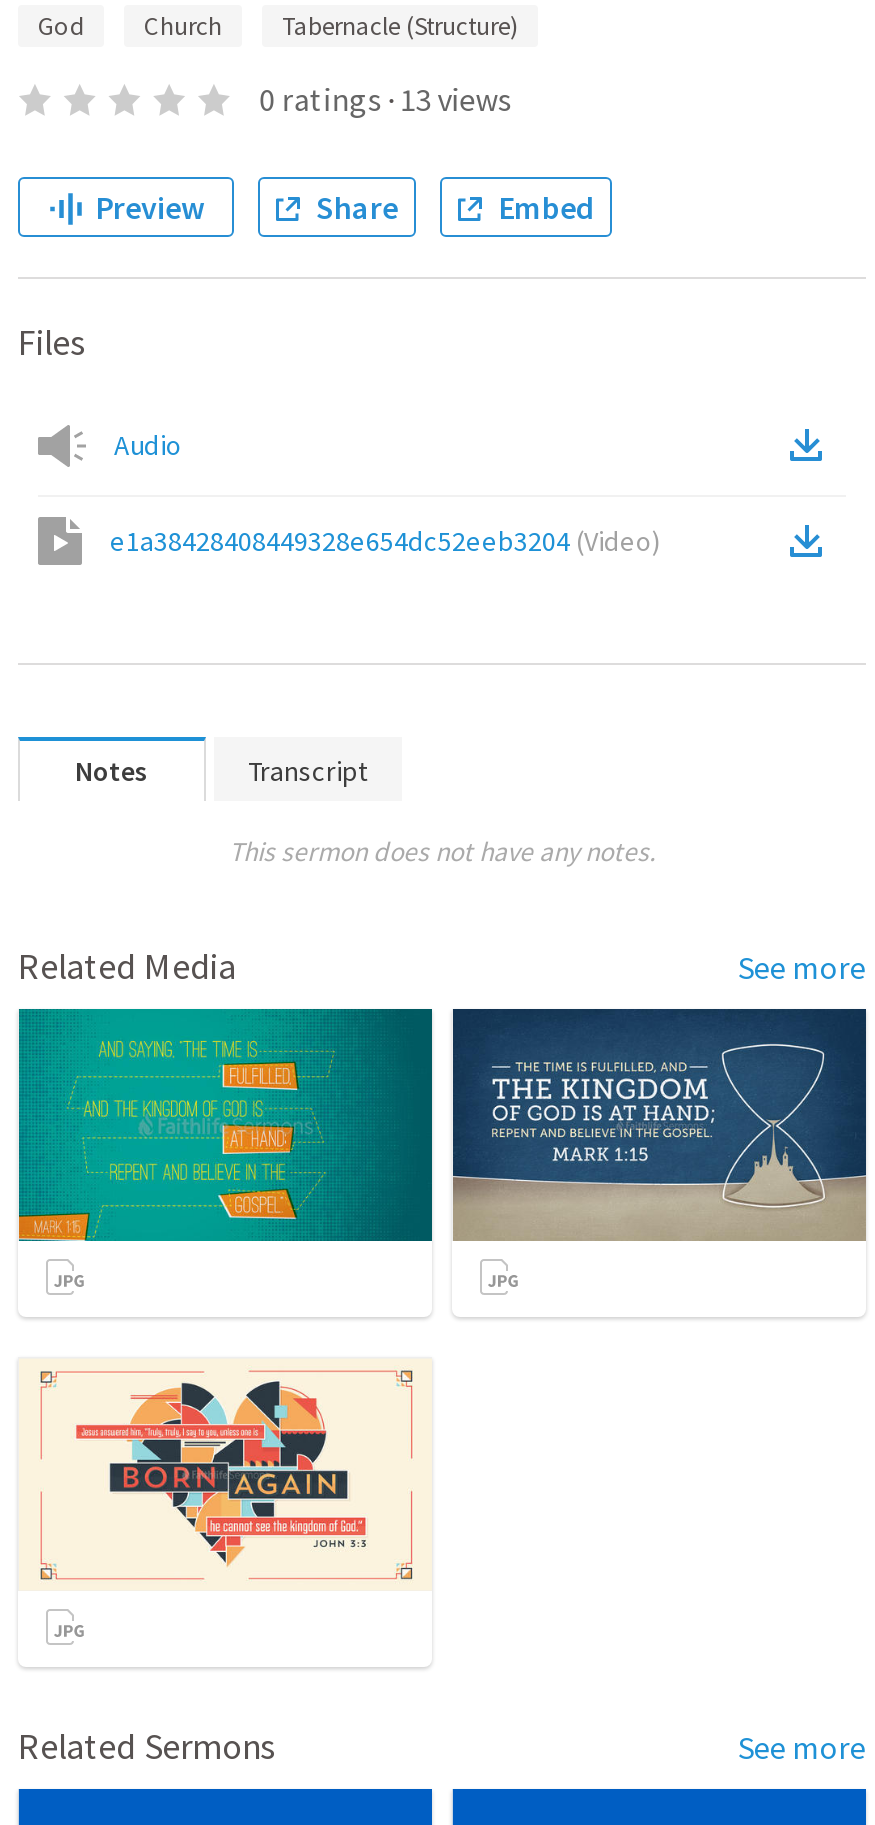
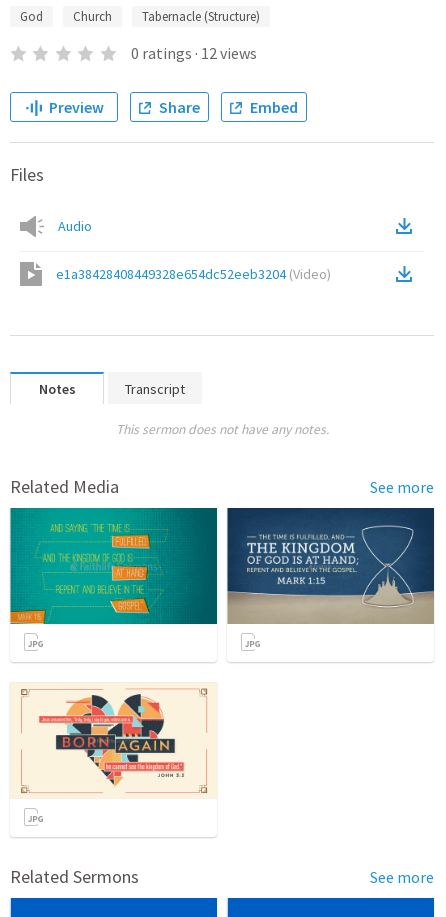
[259,79,511,119] 0 ratings · 13 views -> [131,43,257,63] 0 ratings · 12 views

